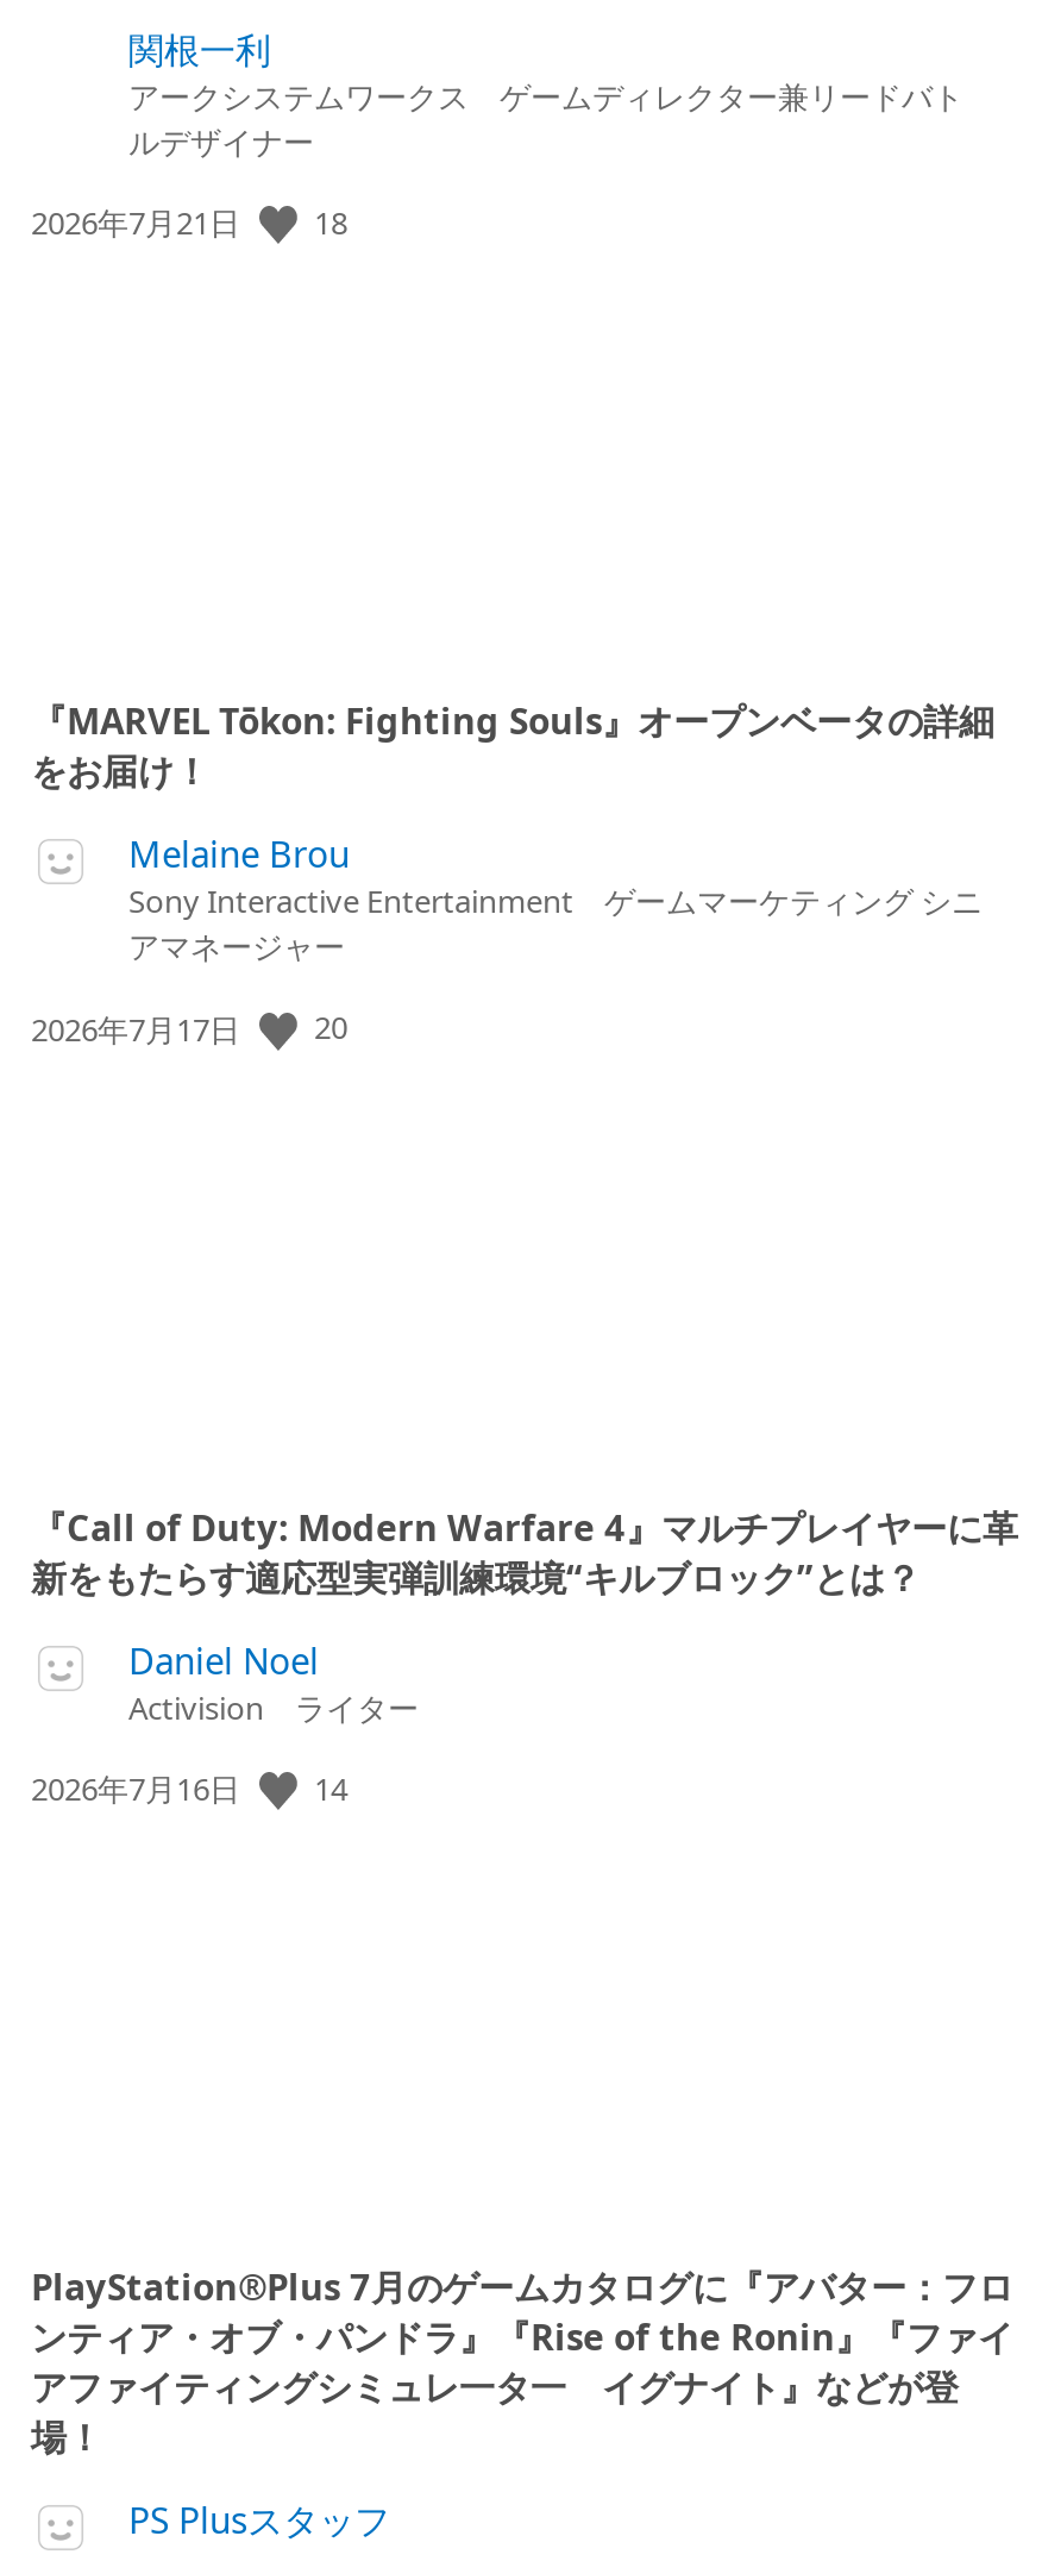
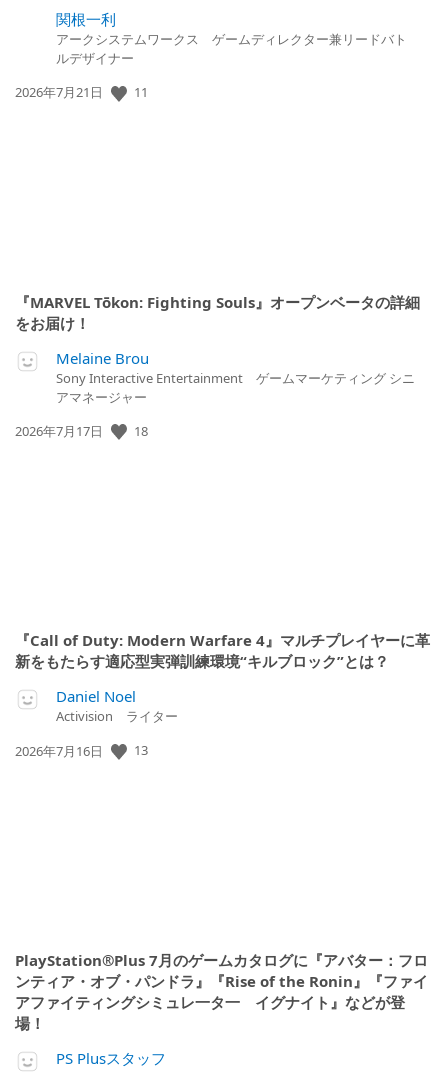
[314,200,347,243] 18 -> [134,83,148,101] 11
[314,1006,347,1049] 20 -> [134,422,148,440] 18
[314,1767,347,1809] 14 -> [134,741,148,759] 13

